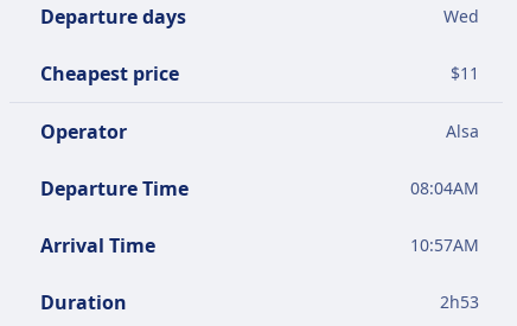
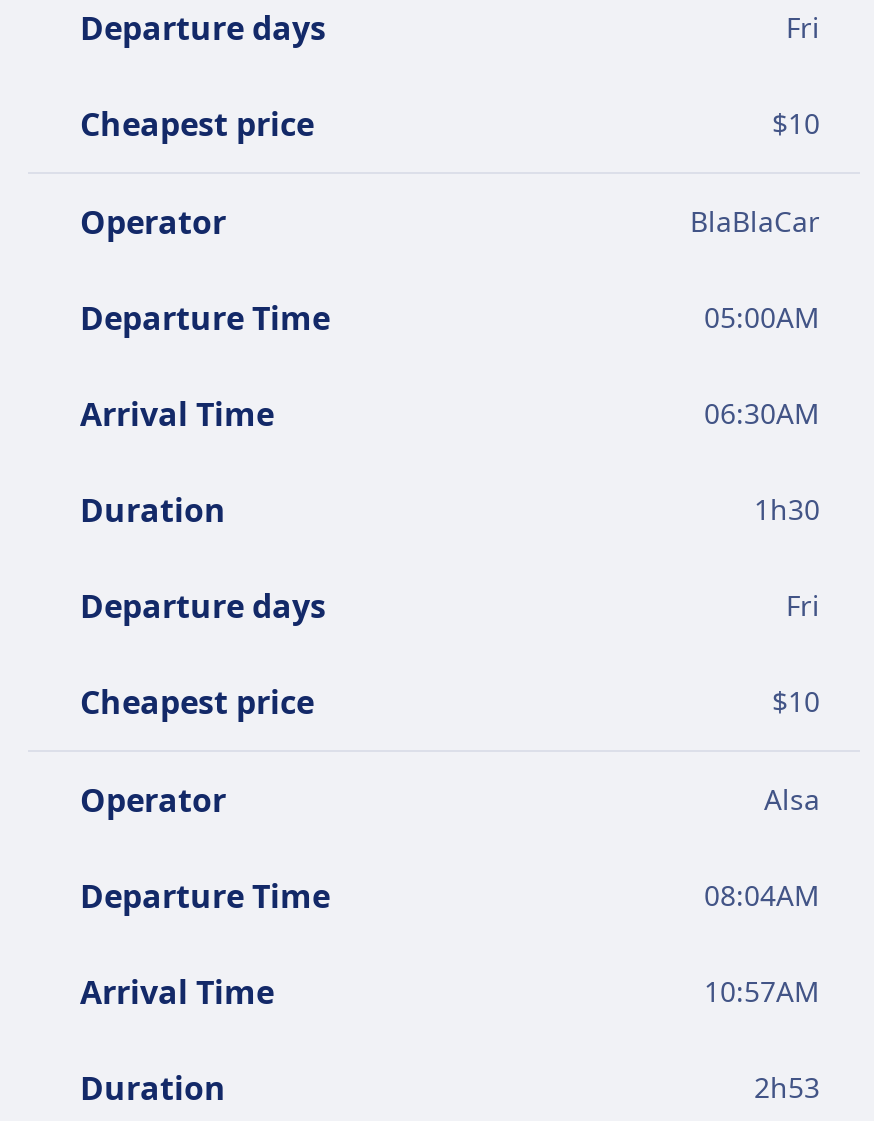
[443,5,479,27] Wed -> [786,8,820,46] Fri
[451,62,479,84] $11 -> [80,104,820,724] $10 | Operator | BlaBlaCar | Departure Time | 05:00AM | Arrival Time | 06:30AM | Duration | 1 h30 | Departure days | Fri | Cheapest price | $10

